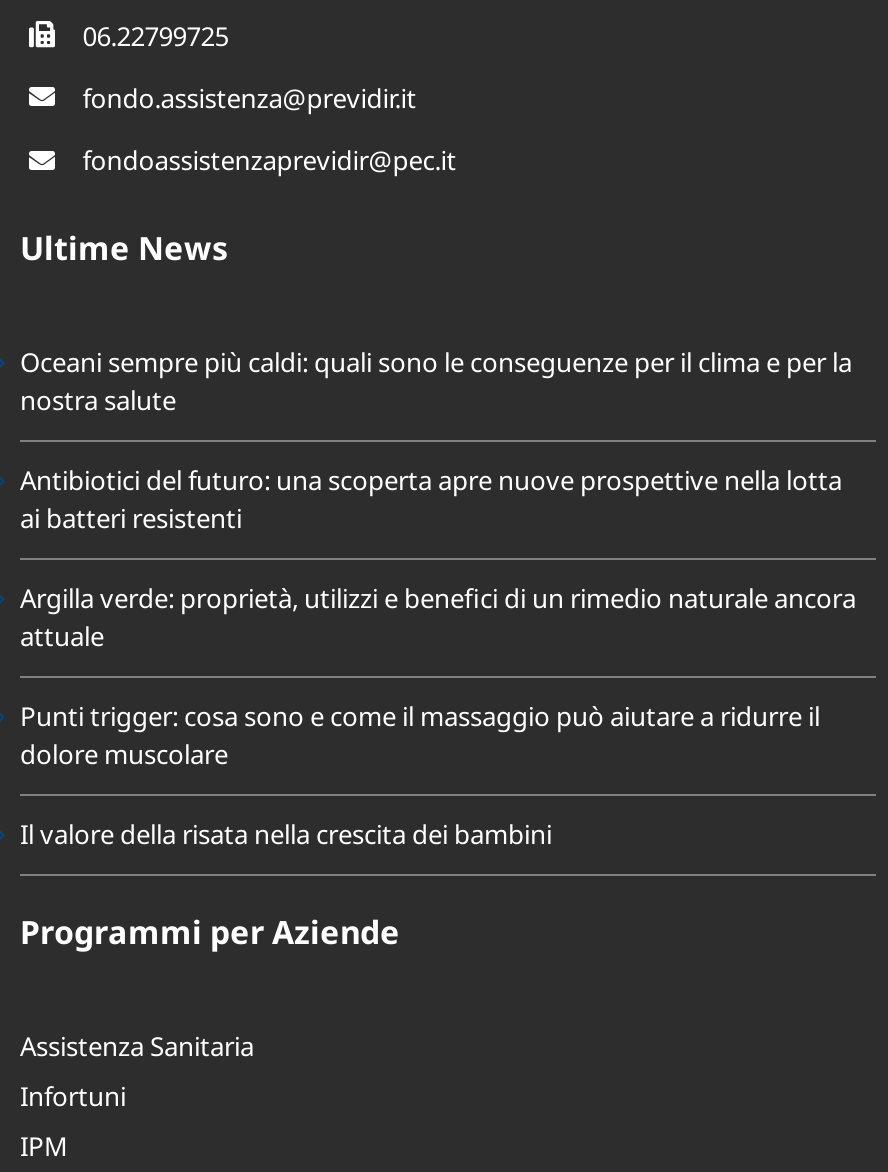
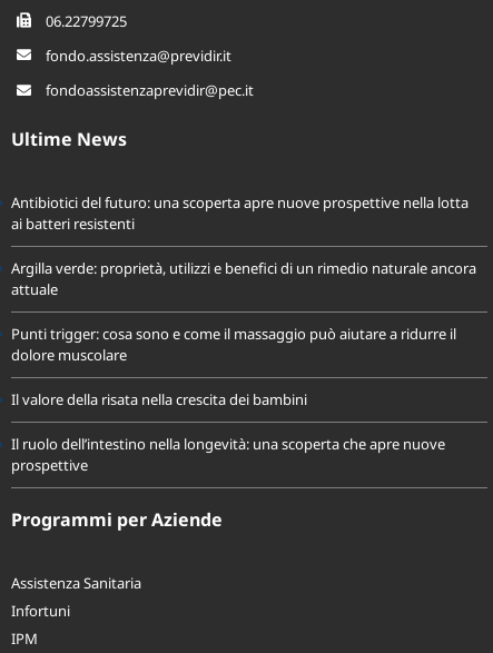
[20,343,852,417] Oceani sempre più caldi: quali sono le conseguenze per il clima e per la | nostra salute -> none
moved [20,461,856,851] -> [11,192,476,409]: Antibiotici del futuro: una scoperta apre nuove prospettive nella lotta | ai batteri resistenti | Argilla verde: proprietà, utilizzi e benefici di un rimedio naturale ancora | attuale | Punti trigger: cosa sono e come il massaggio può aiutare a ridurre il | dolore muscolare | Il valore della risata nella crescita dei bambini
none -> [11,433,445,474] Il ruolo dell’intestino nella longevità: una scoperta che apre nuove | prospettive

